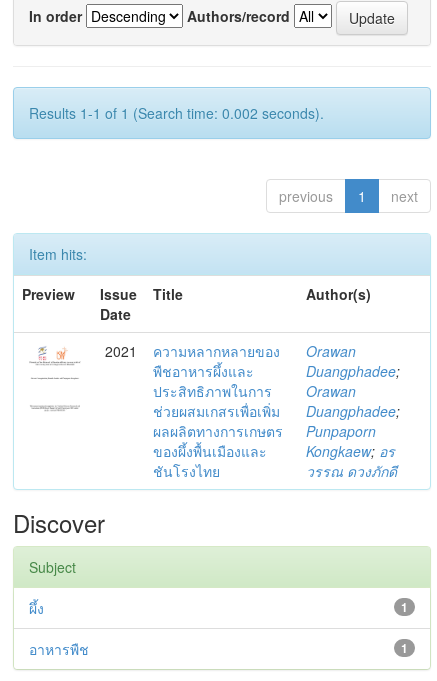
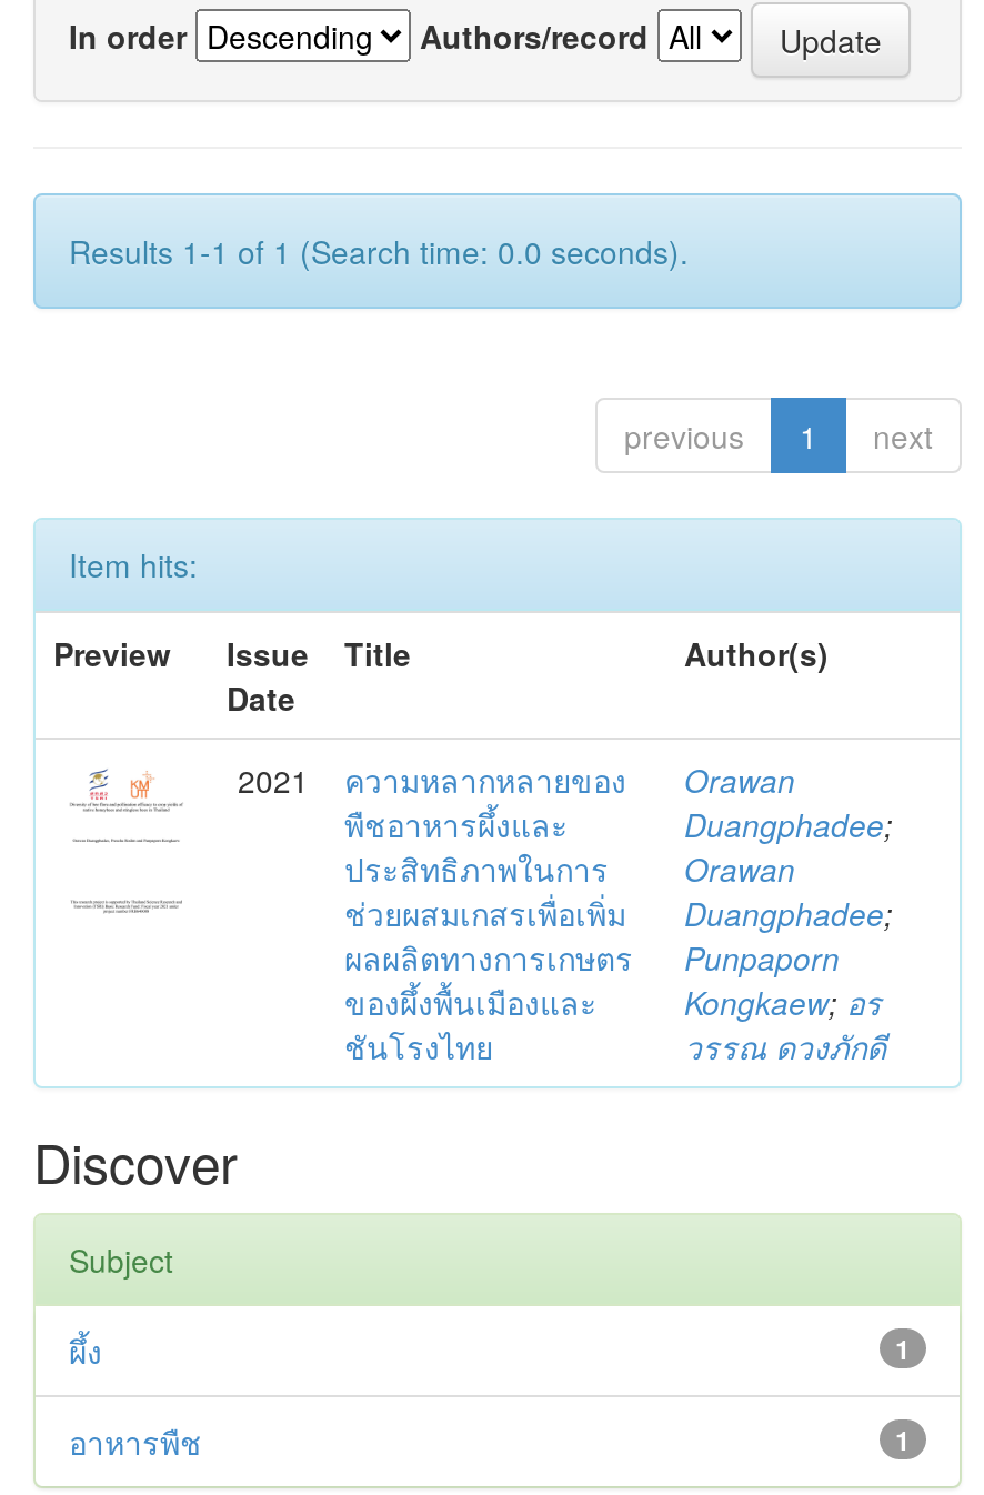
[29,103,324,123] Results 1-1 of 1 (Search time: 0.002 seconds). -> [69,229,689,273] Results 1-1 of 1 (Search time: 0.0 seconds).

